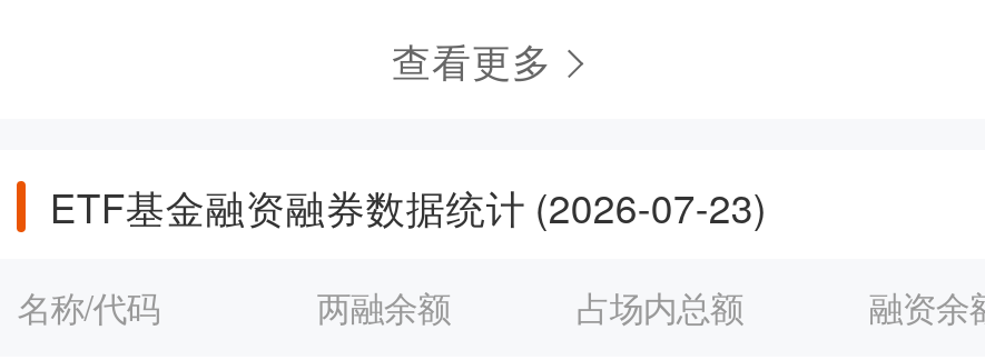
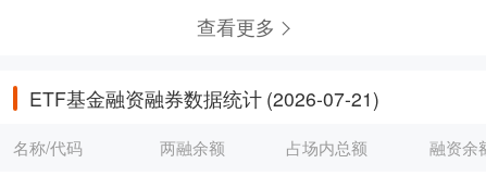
[50,178,766,233] ETF基金融资融券数据统计 (2026-07-23) -> [29,84,379,111] ETF基金融资融券数据统计 (2026-07-21)

